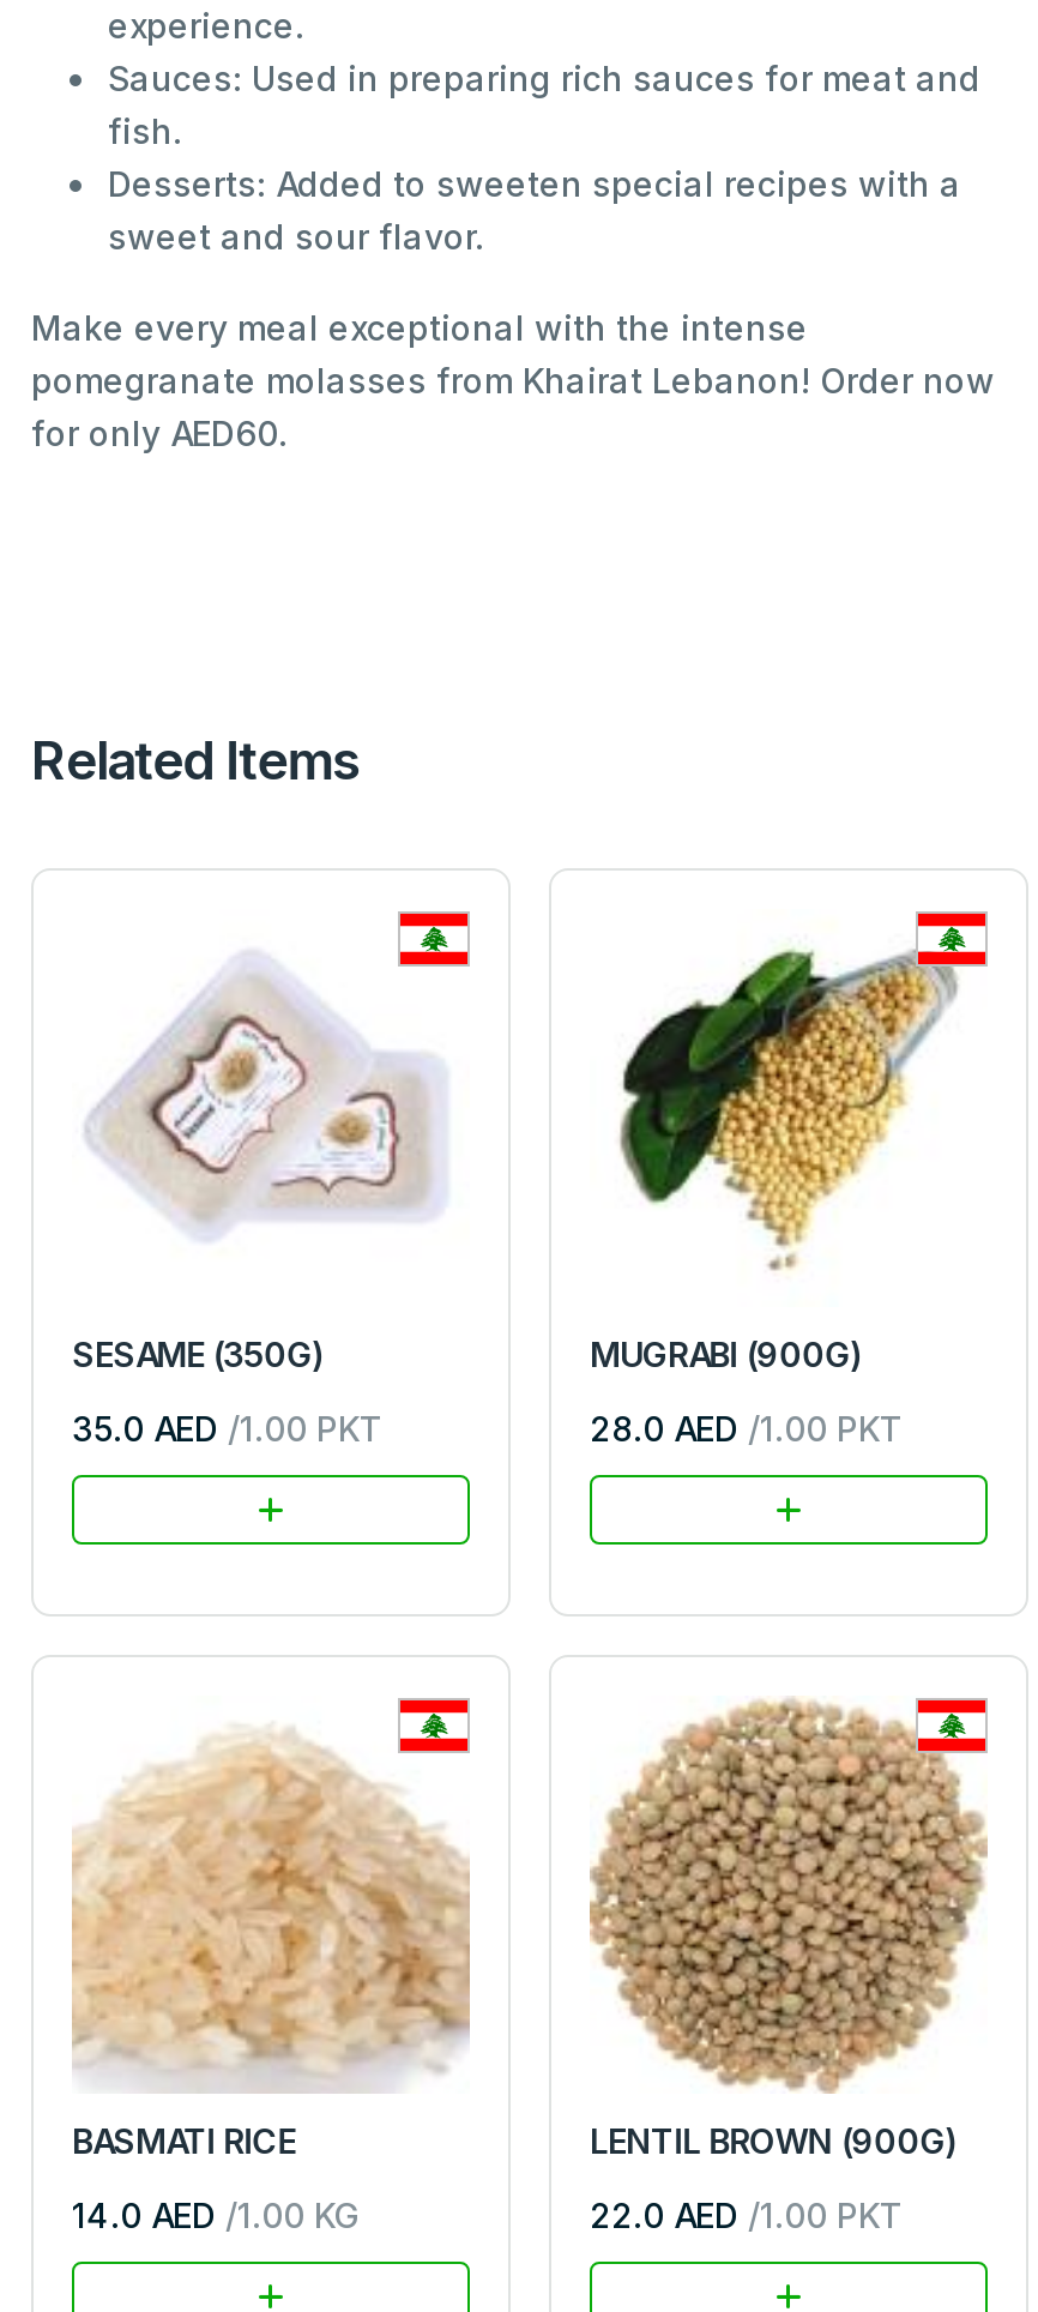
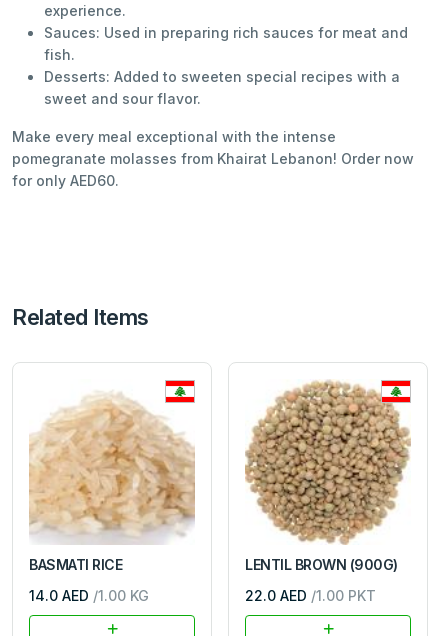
[590,947,956,1449] [image] | MUGRABI (900G) | 28.0 AED / 1.00 PKT -> none
[86,969,446,1228] [image] -> none
[72,1334,384,1449] SESAME (350G) | 35.0 AED / 1.00 PKT -> none

